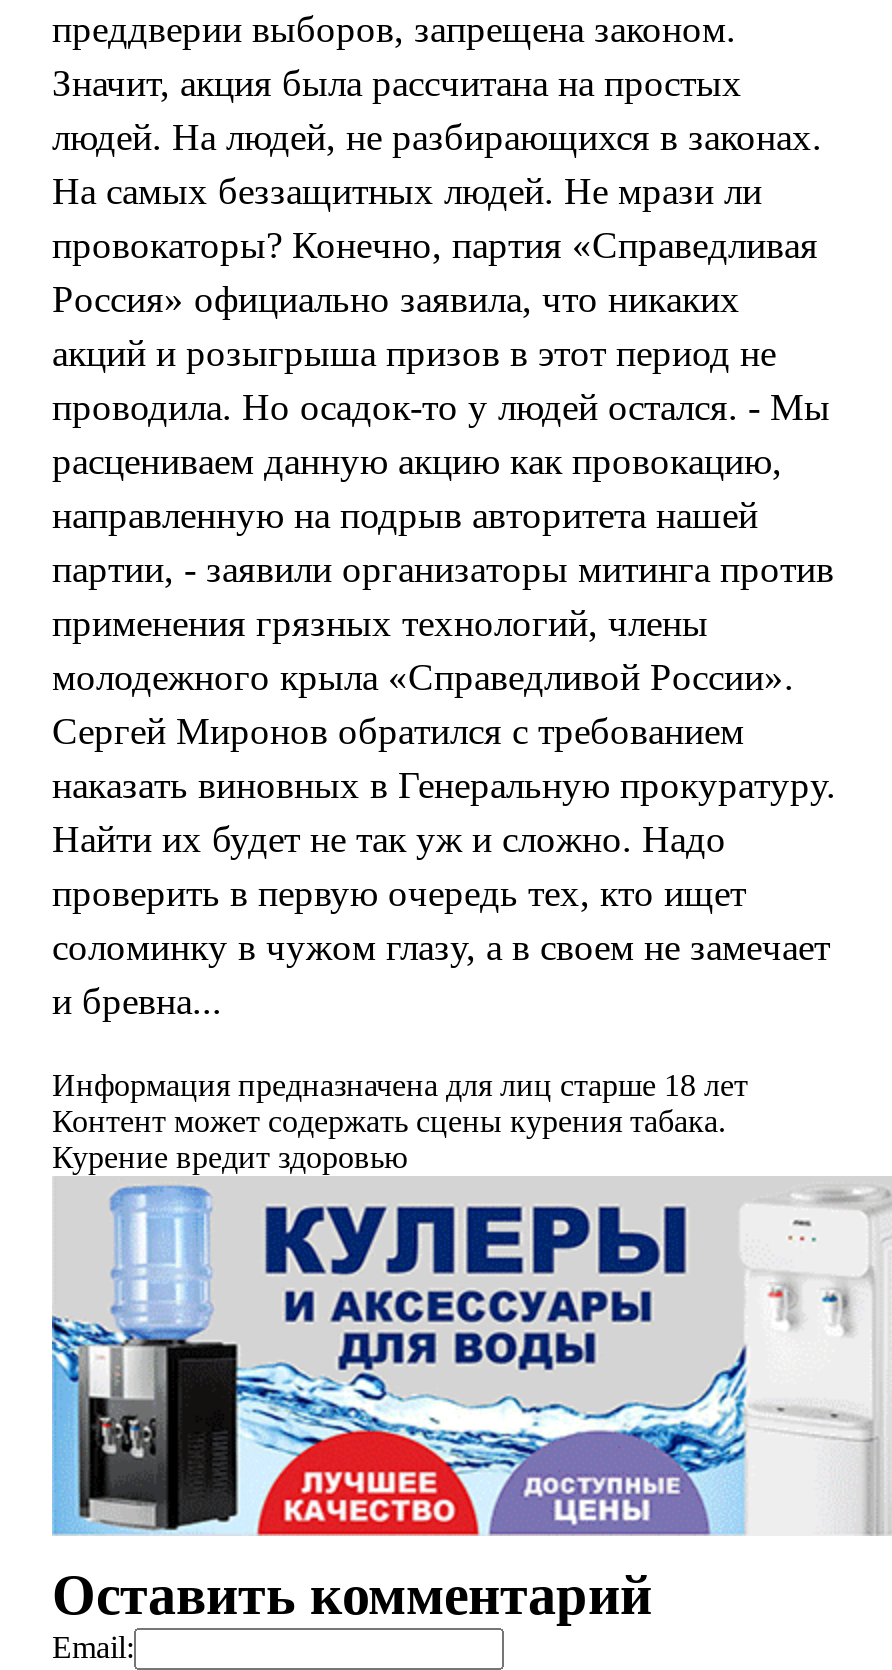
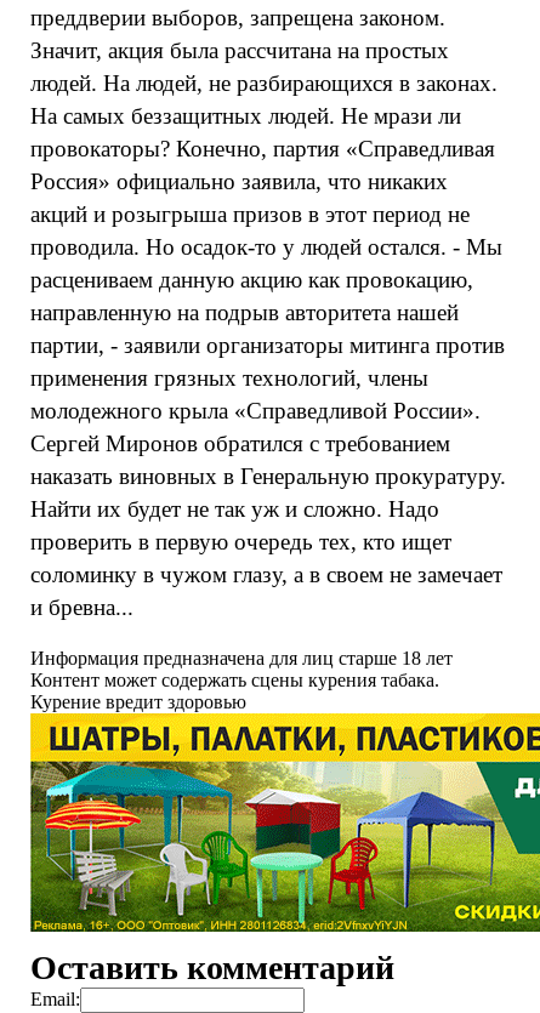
[50,1176,886,1538] [image] -> [29,712,536,933] [image]

